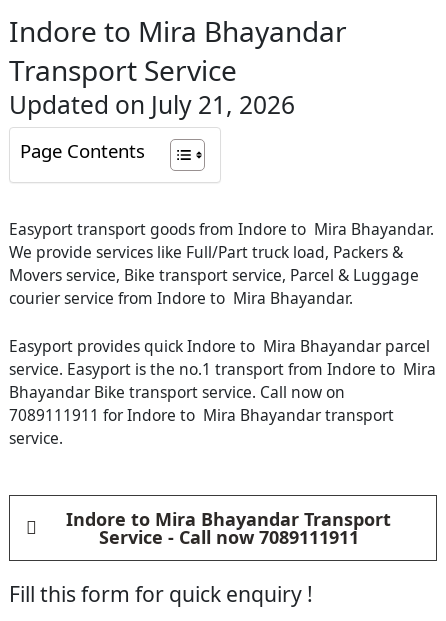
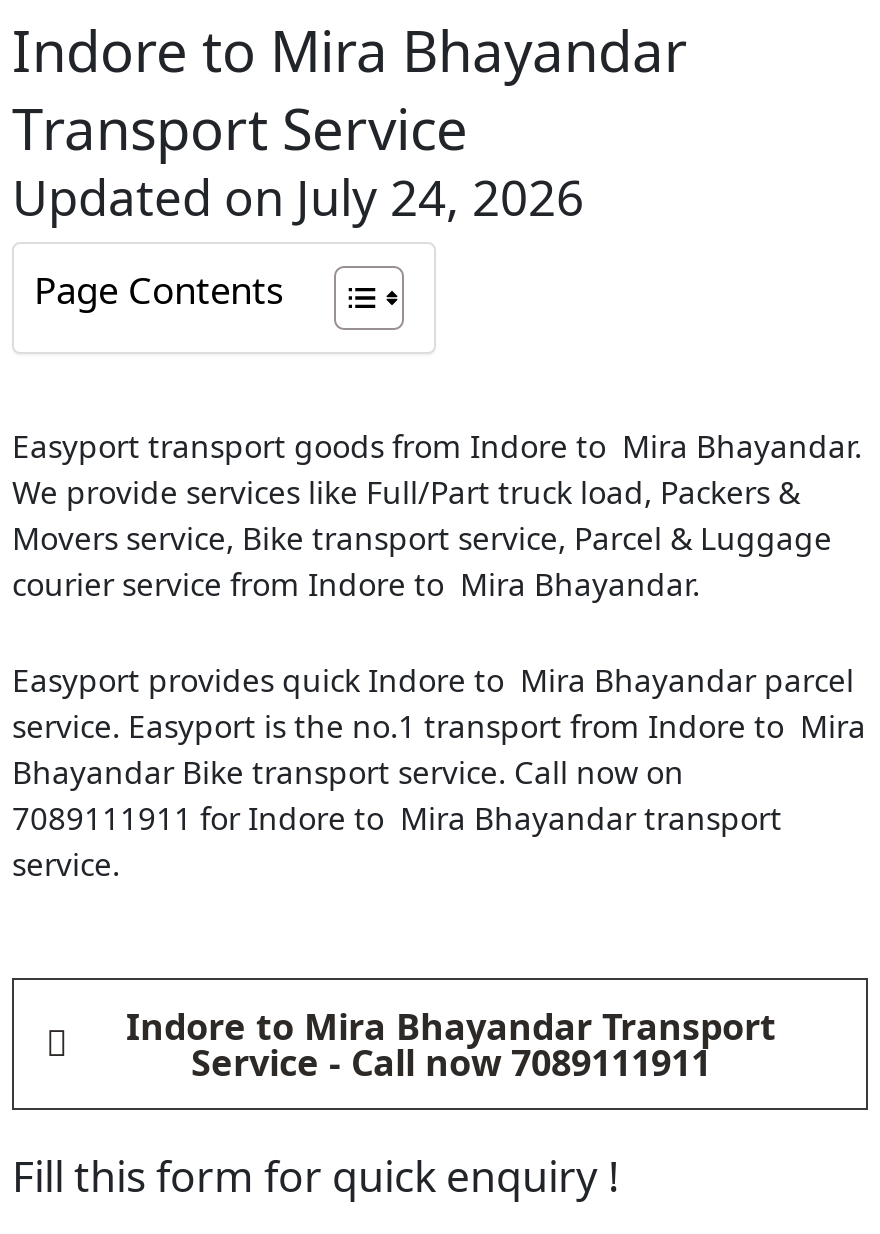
[9,88,295,121] Updated on July 21, 2026 -> [12,165,584,231] Updated on July 24, 2026

